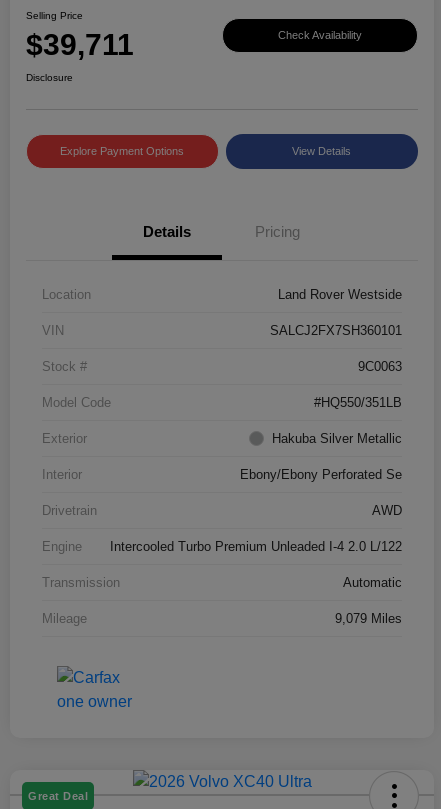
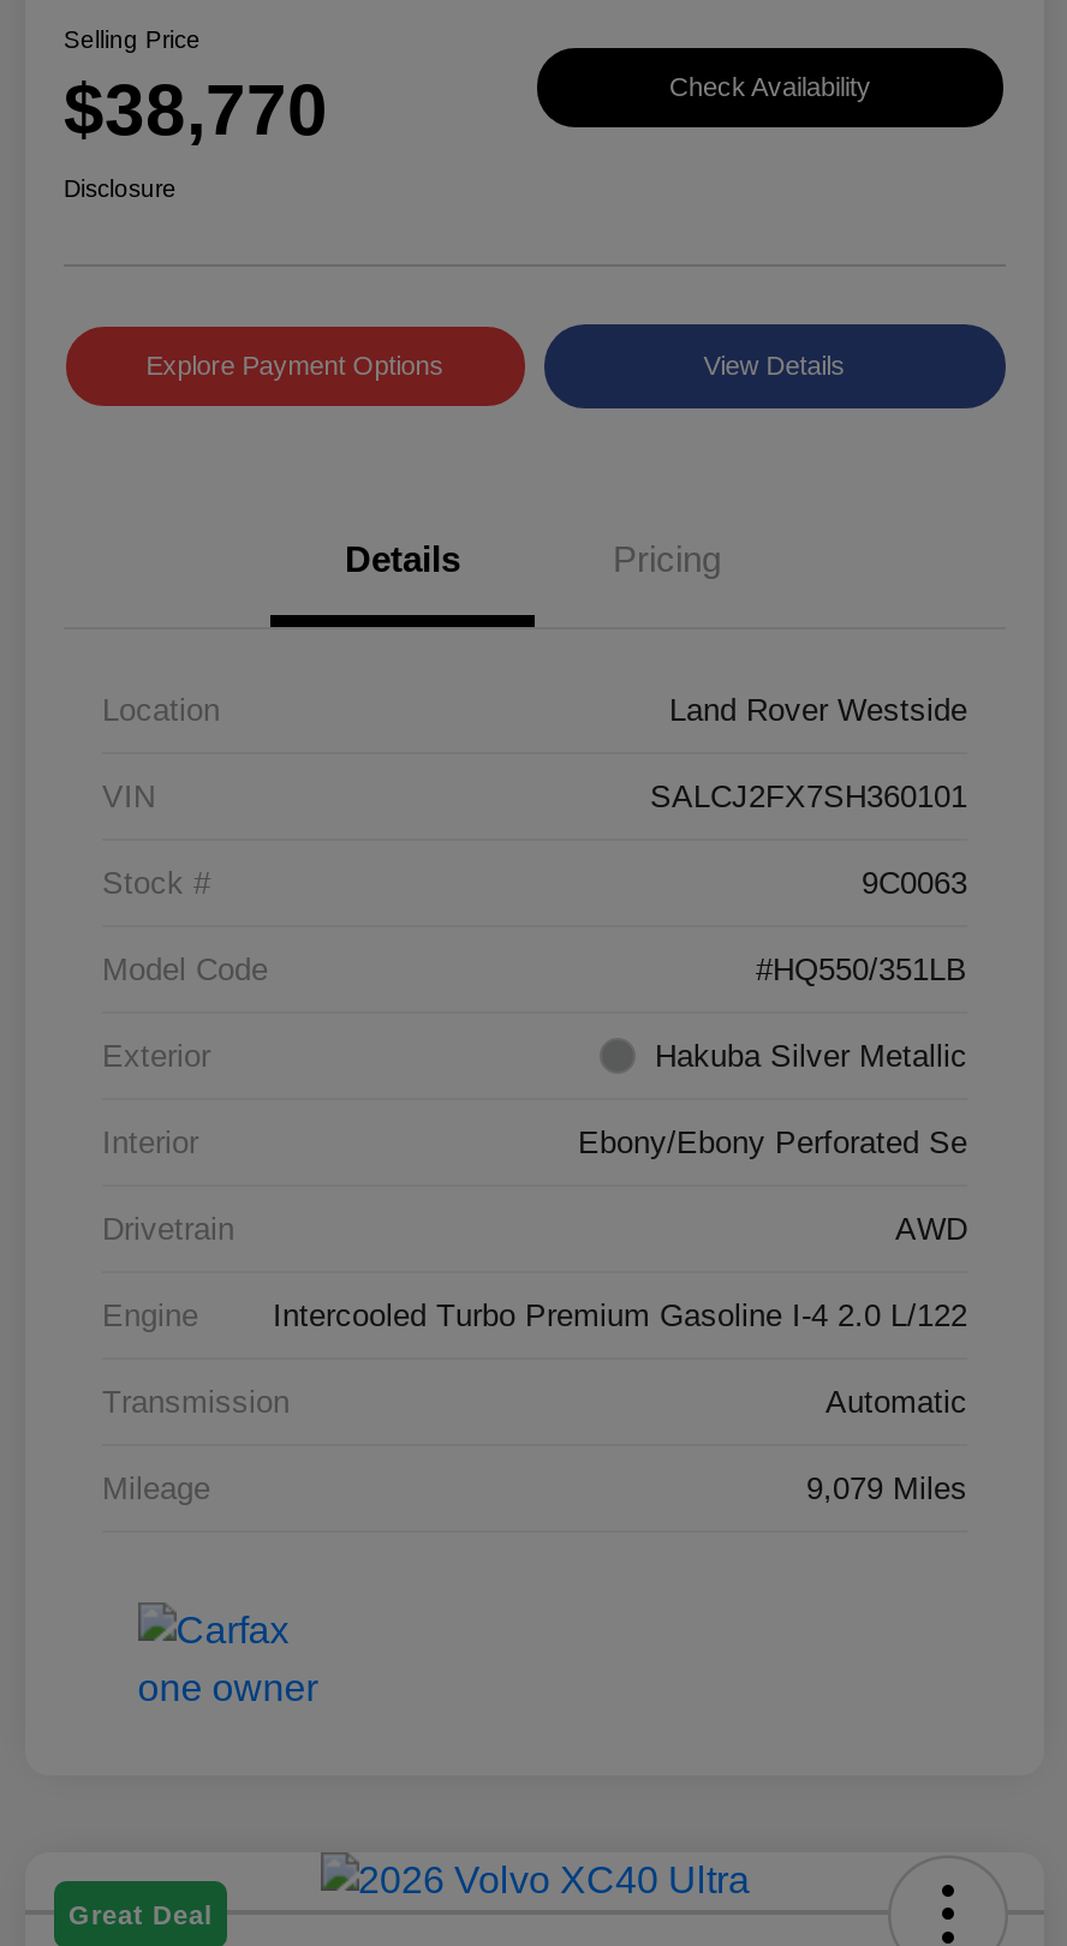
[26,28,134,61] $39,711 -> [64,70,328,150] $38,770
[110,539,402,554] Intercooled Turbo Premium Unleaded I-4 2.0 L/122 -> [273,1298,967,1334] Intercooled Turbo Premium Gasoline I-4 2.0 L/122

